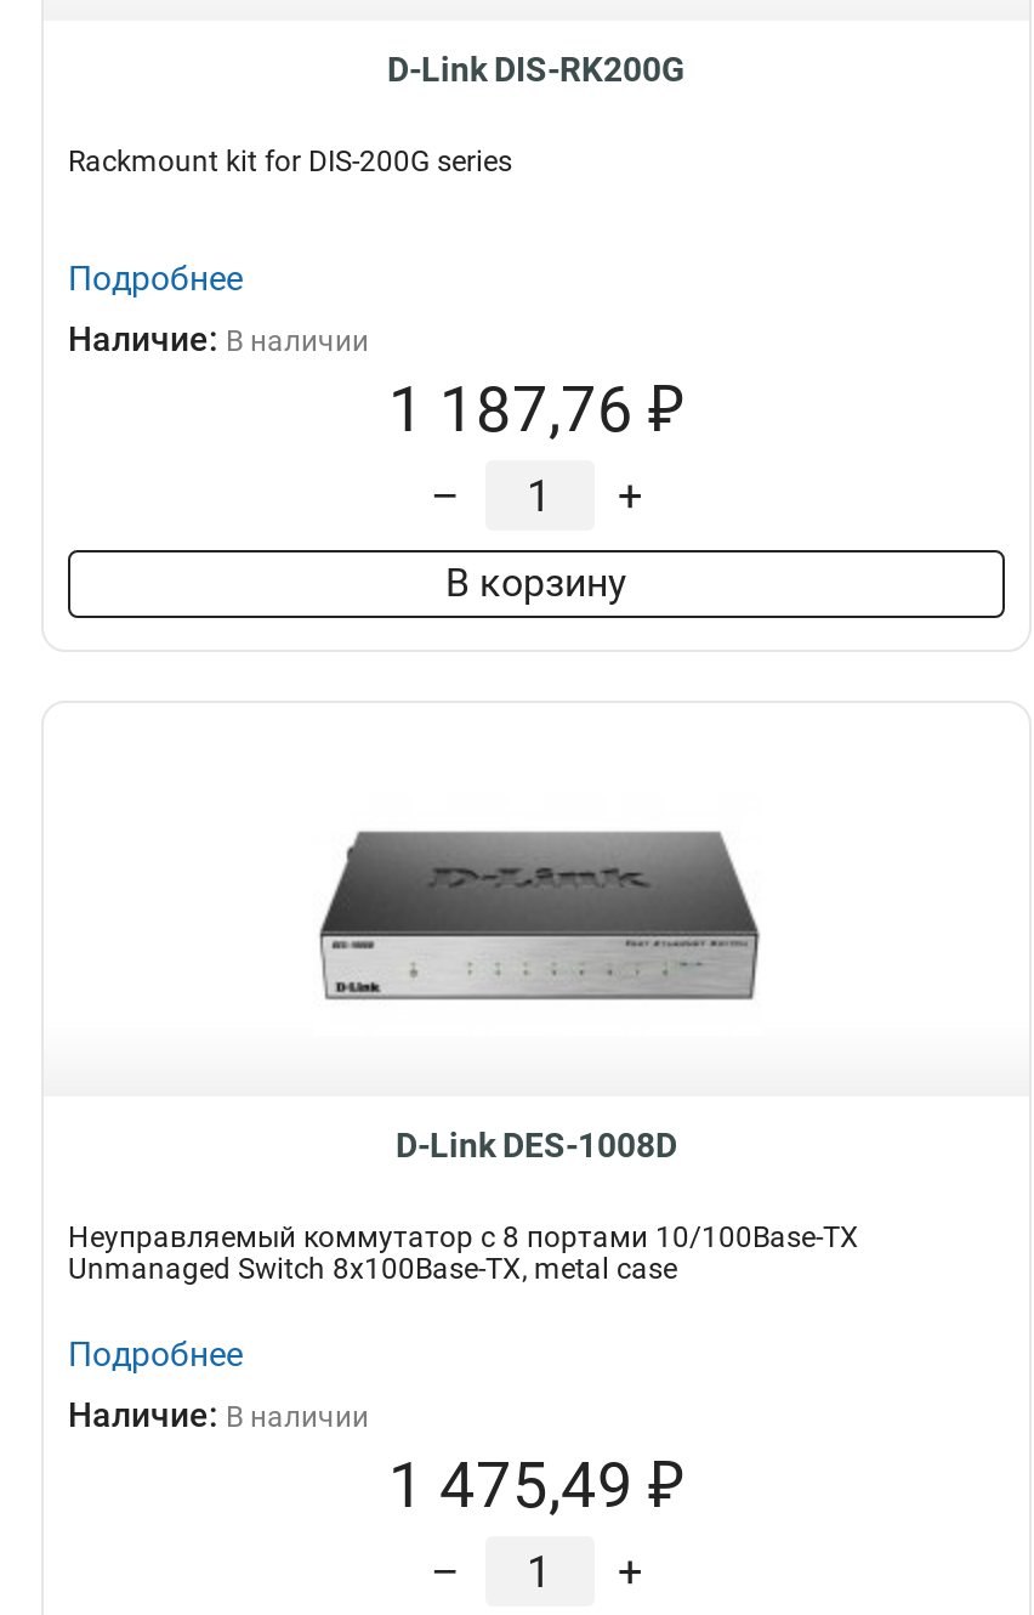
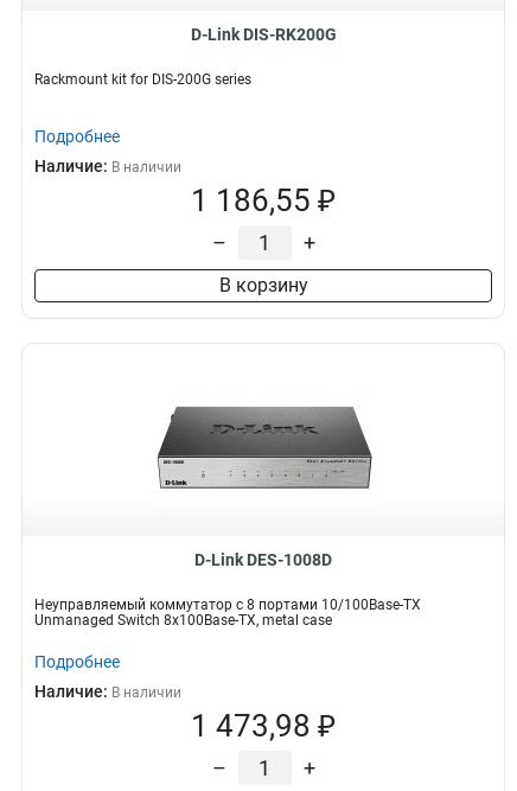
[388,373,684,446] 1 187,76 ₽ -> [191,183,336,218] 1 186,55 ₽
[388,1449,684,1521] 1 475,49 ₽ -> [191,708,336,744] 1 473,98 ₽

